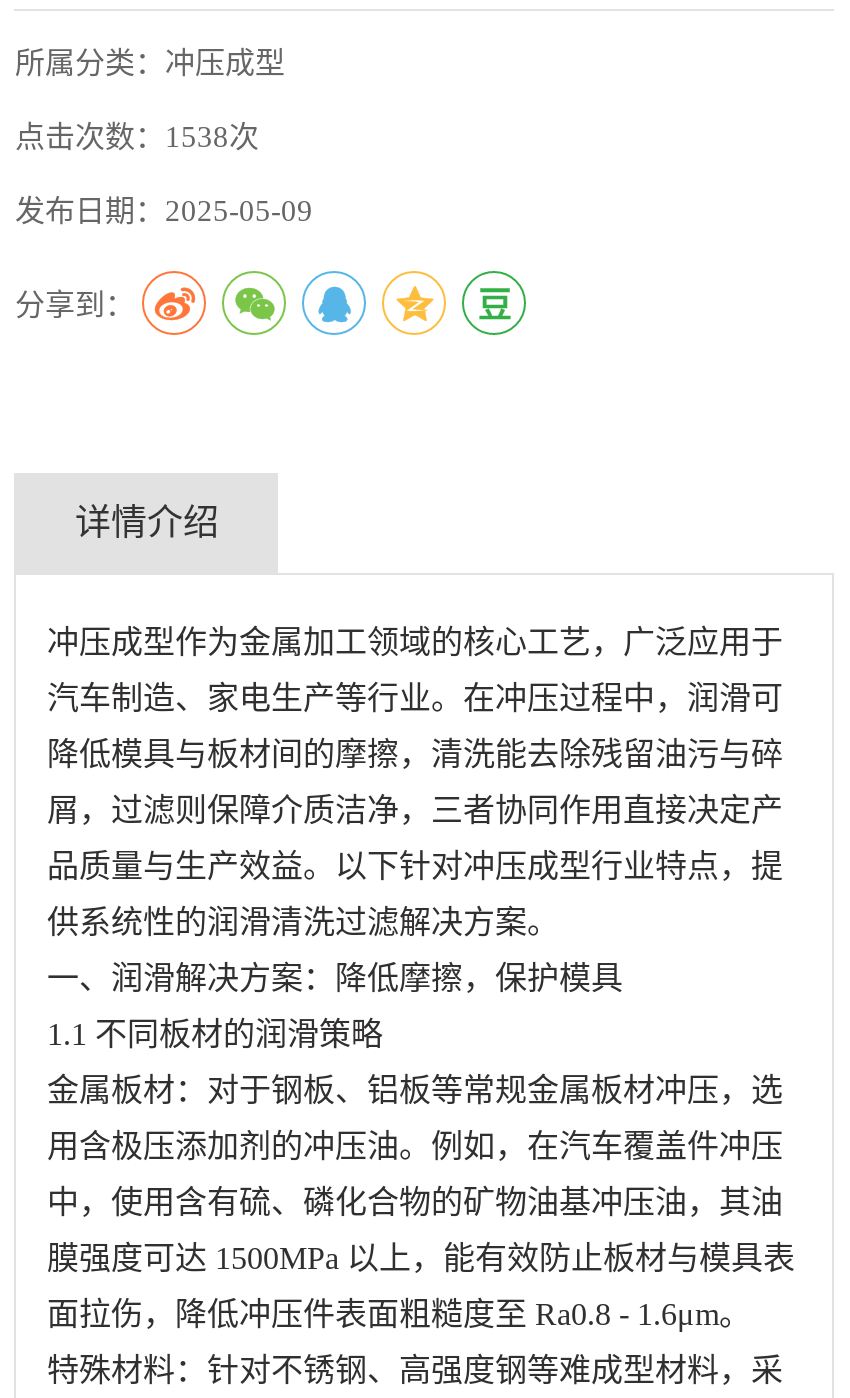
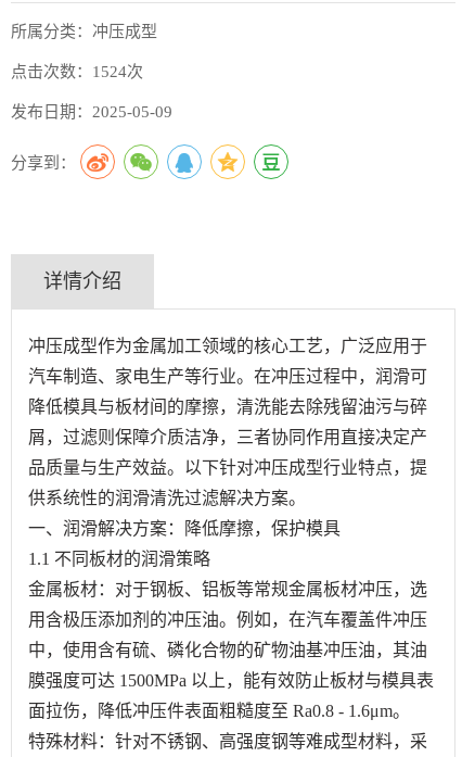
[15,120,259,152] 点击次数：1538次 -> [11,63,144,80] 点击次数：1524次

